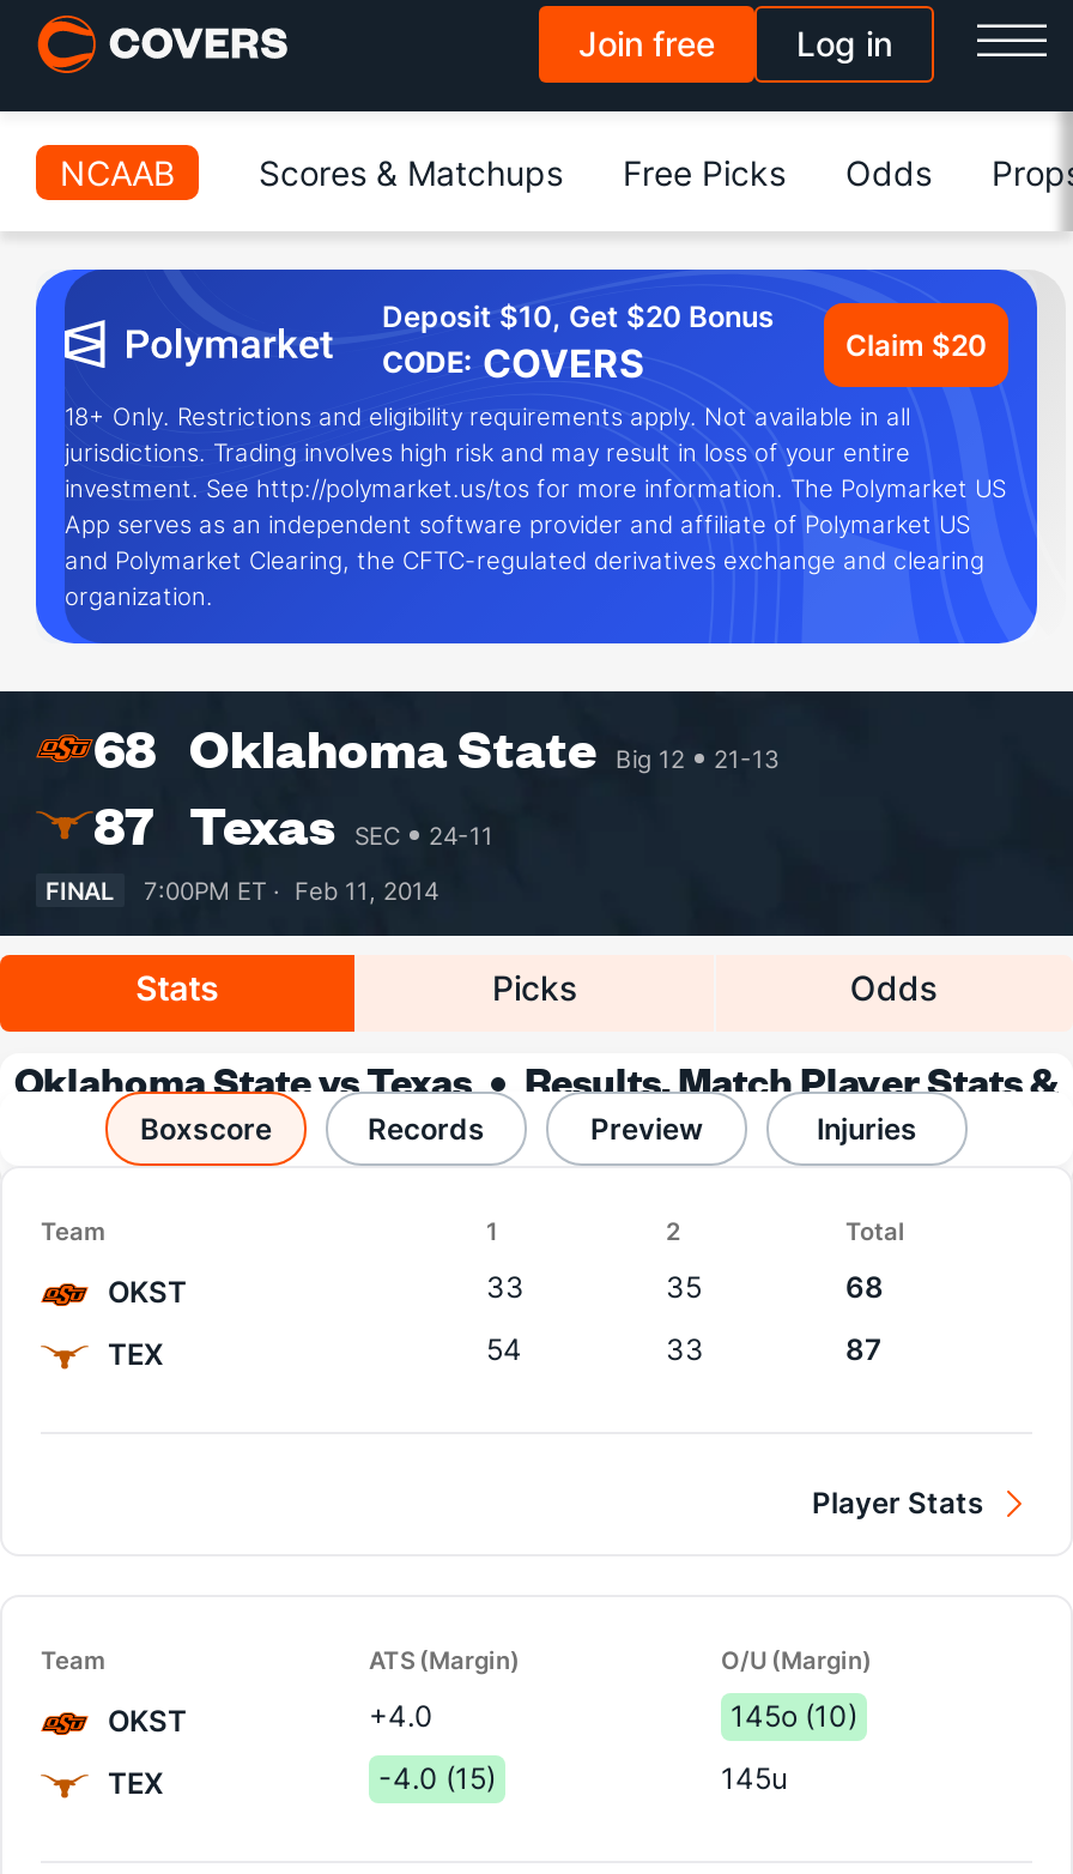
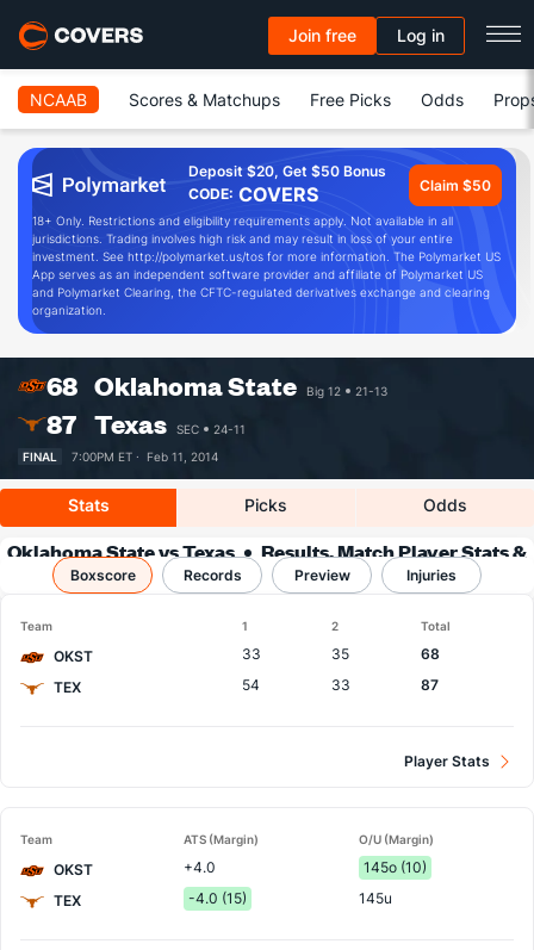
[382,298,775,334] Deposit $10, Get $20 Bonus -> [188,162,386,180] Deposit $20, Get $50 Bonus
[845,326,987,362] Claim $20 -> [420,176,491,194] Claim $50

